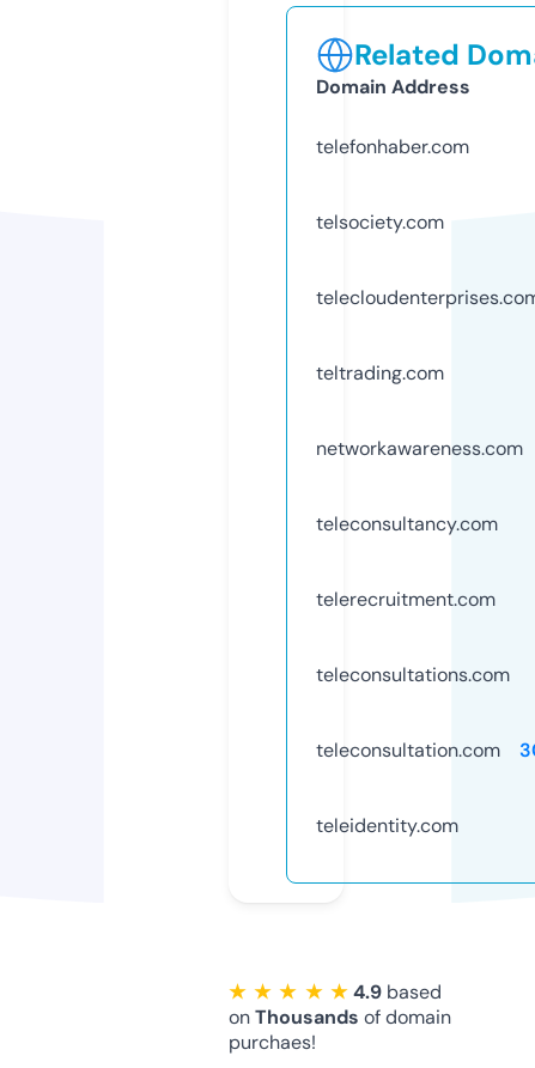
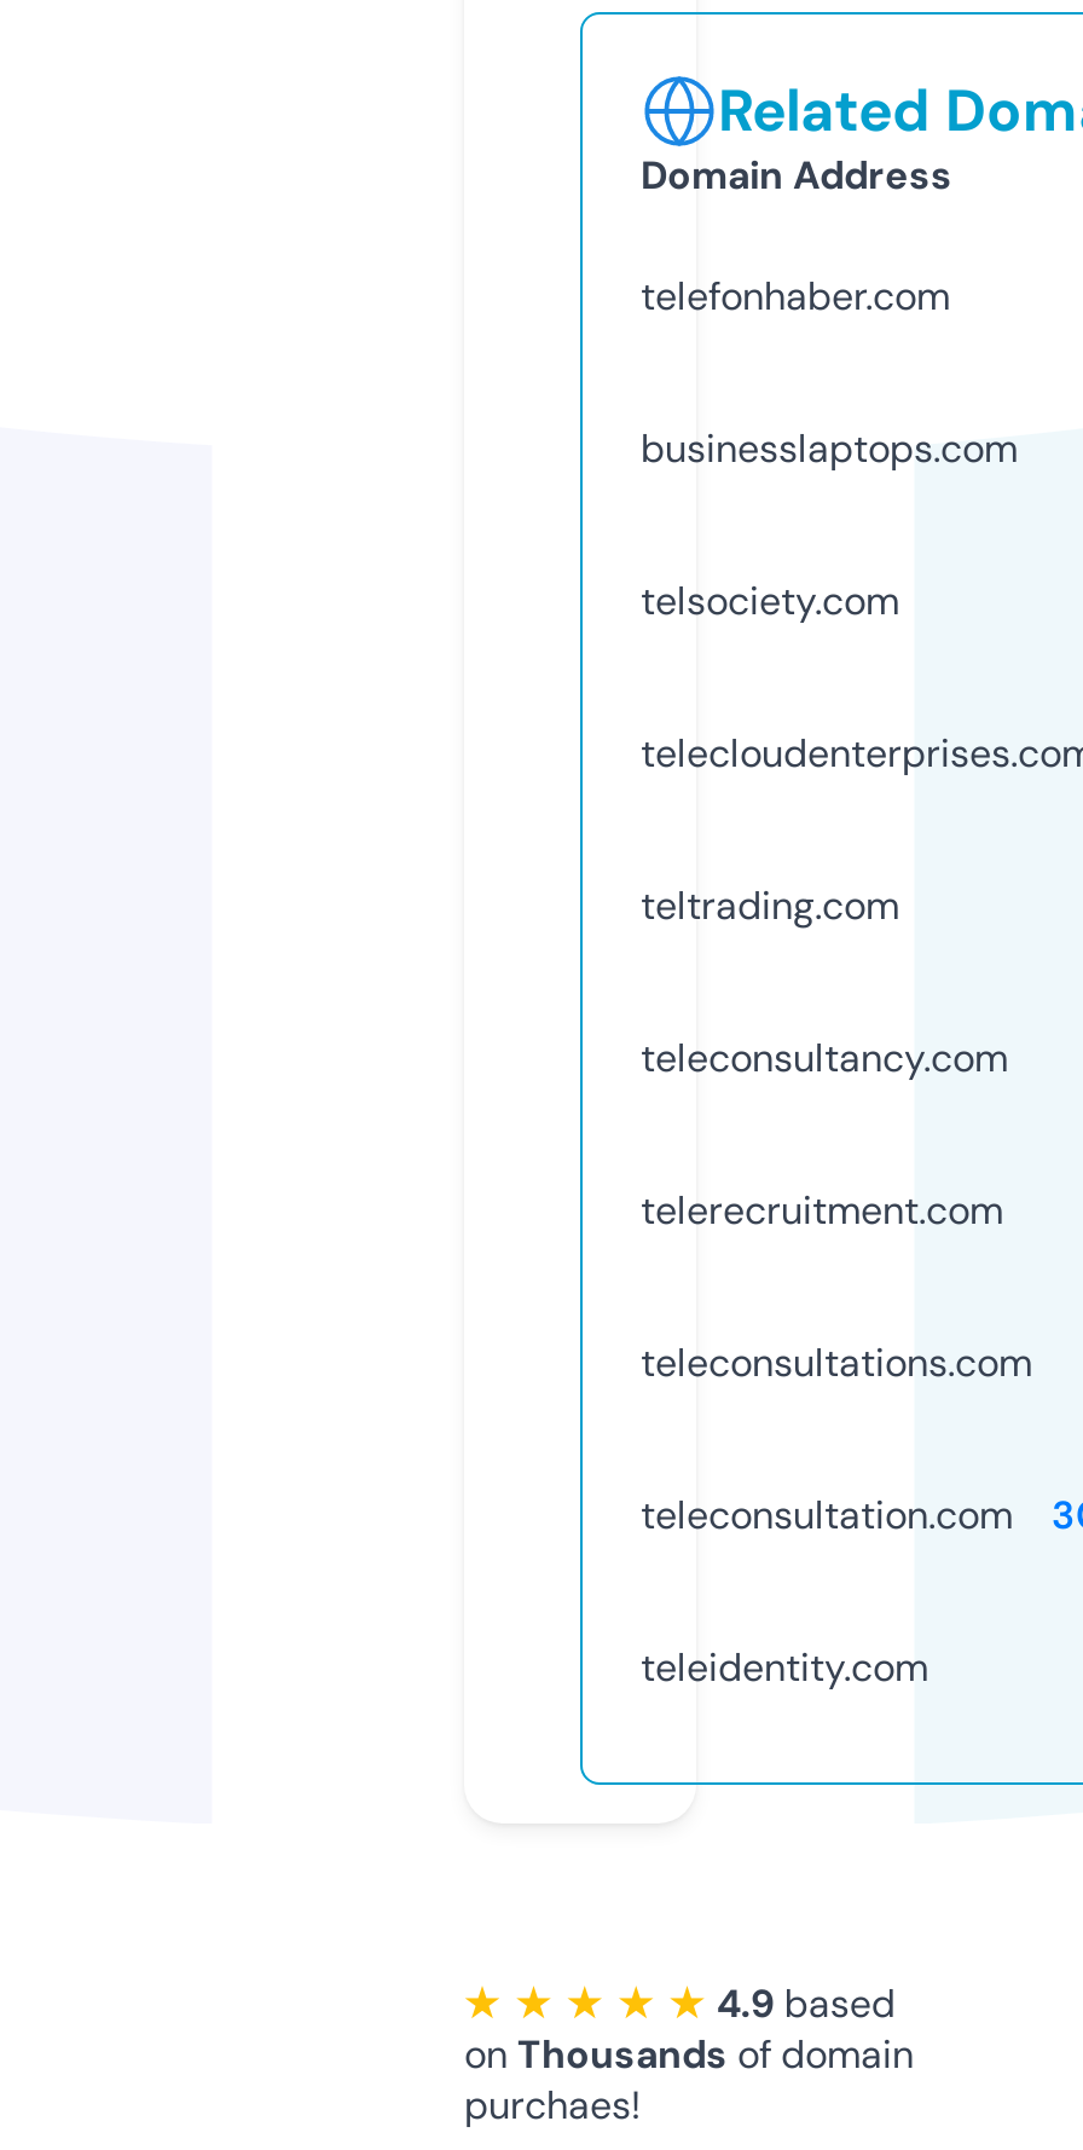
none -> [641,423,1018,474] businesslaptops.com
moved [316,209,444,385] -> [641,575,899,931]: telsociety.com | teltrading.com
[316,436,523,461] networkawareness.com -> none

